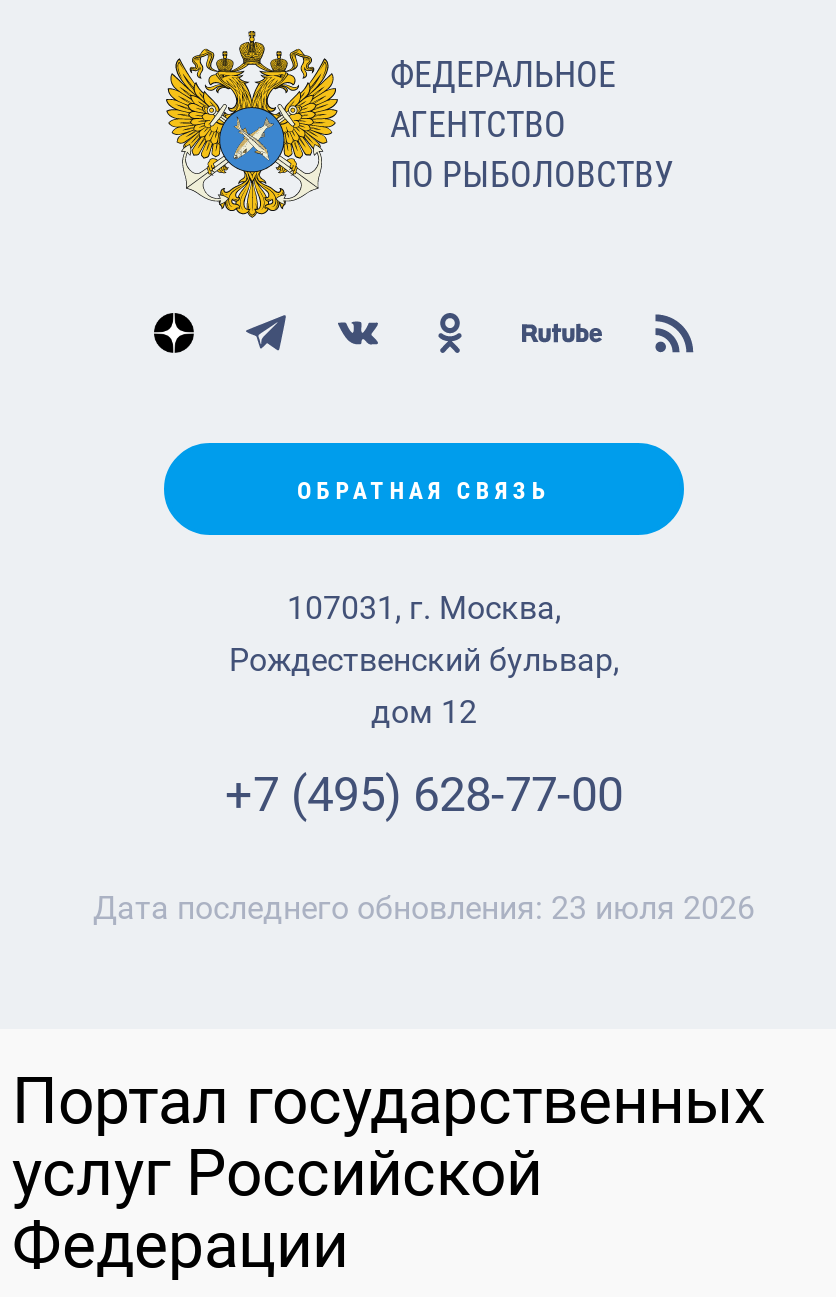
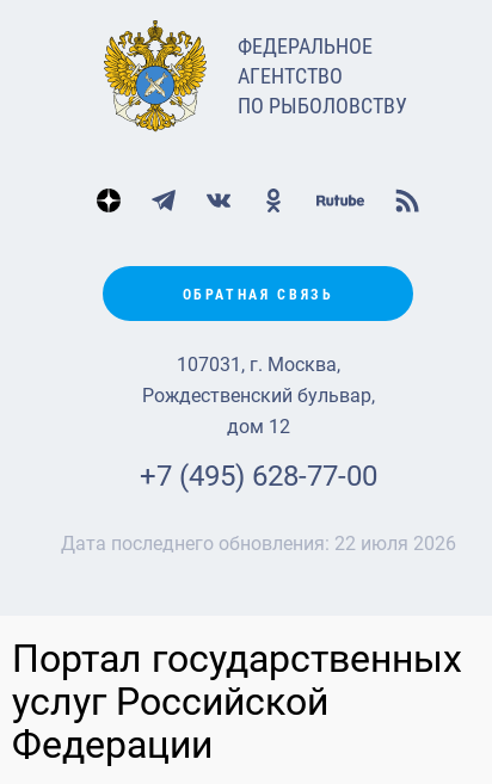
[93,889,755,927] Дата последнего обновления: 23 июля 2026 -> [60,532,456,555] Дата последнего обновления: 22 июля 2026

